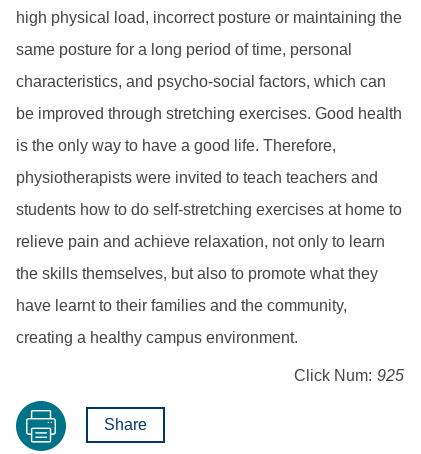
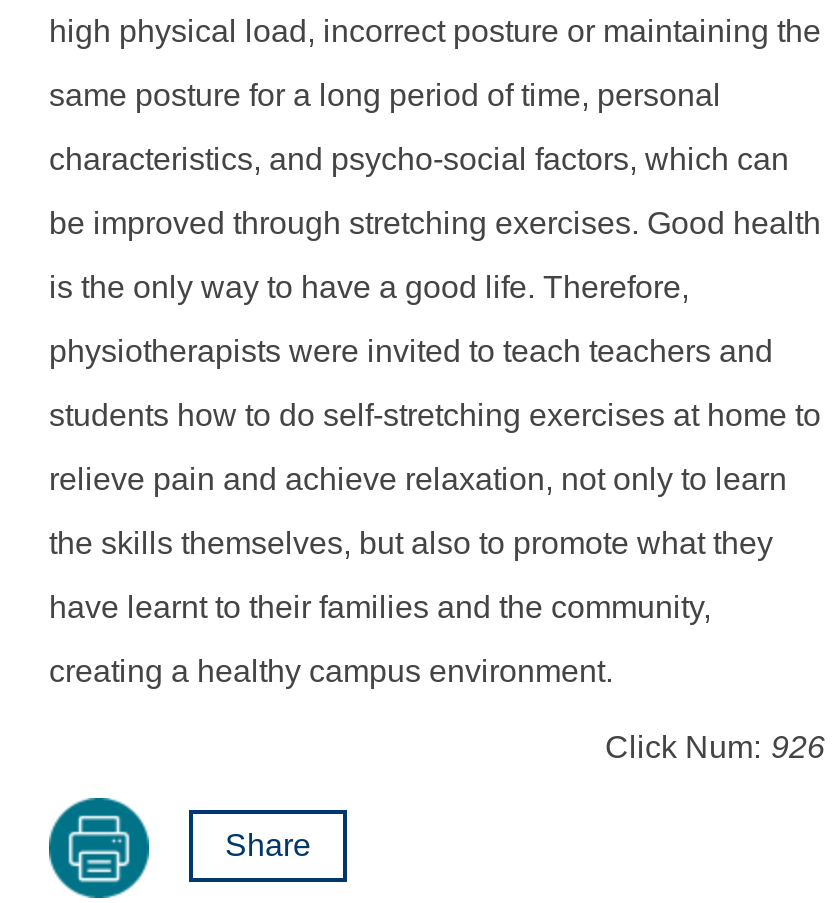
[294,367,404,384] Click Num: 925 -> [605,730,825,764] Click Num: 926

